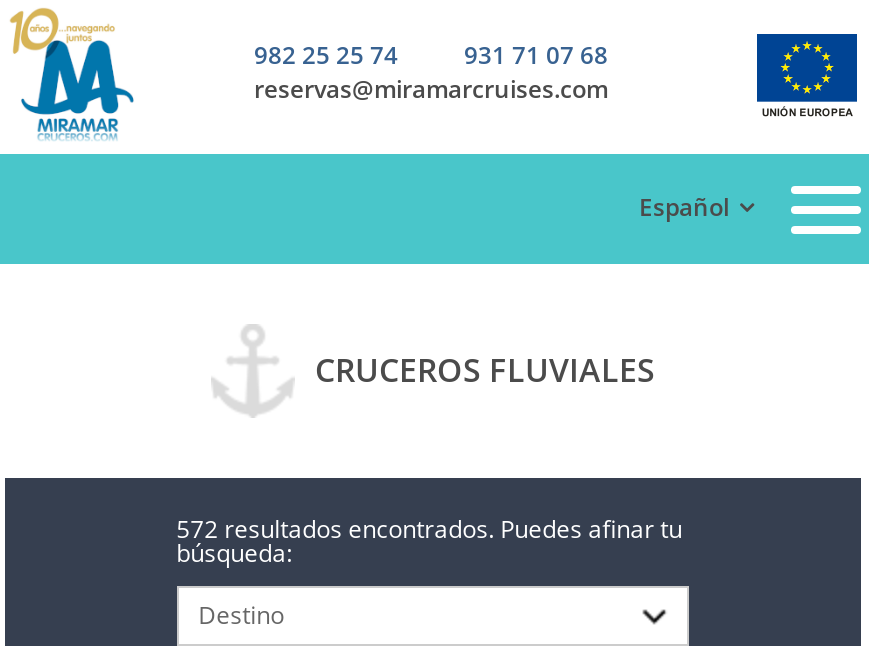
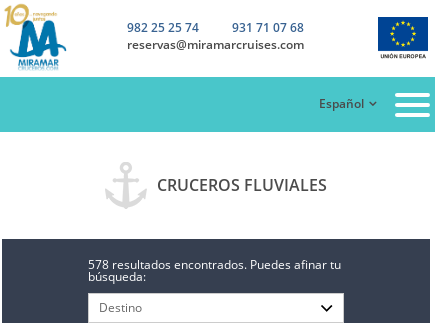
[176,512,682,546] 572 resultados encontrados. Puedes afinar tu -> [88,256,341,273] 578 resultados encontrados. Puedes afinar tu

